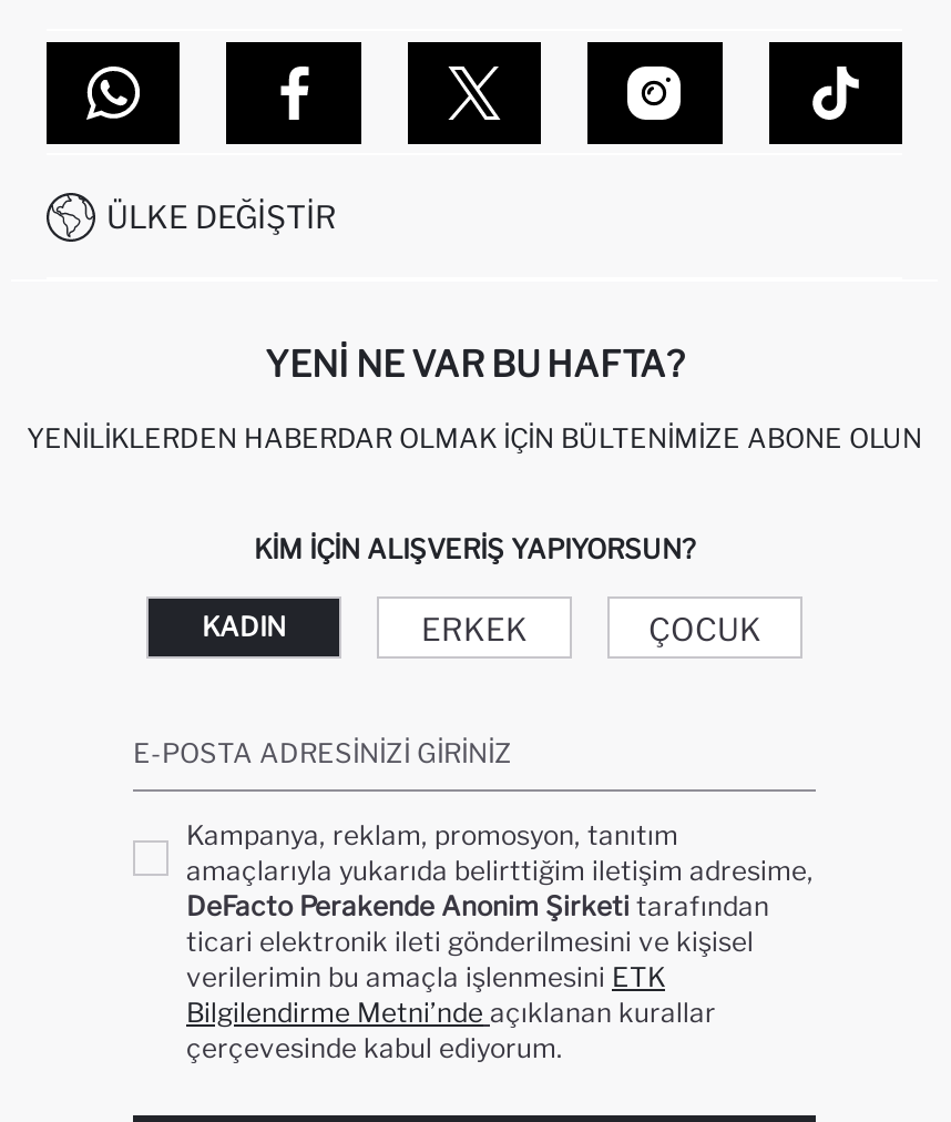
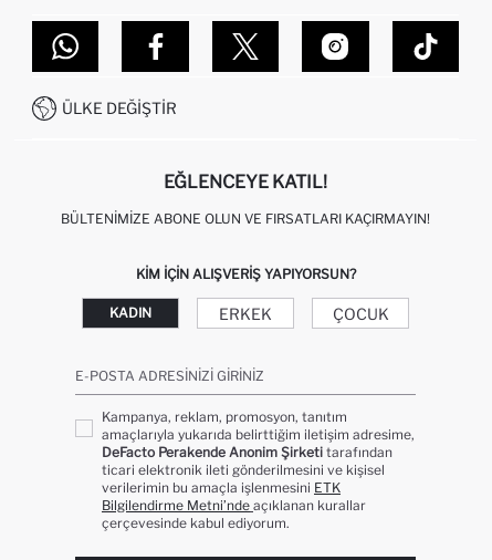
[265,344,684,386] YENI NE VAR BU HAFTA? -> [164,172,327,193] EĞLENCEYE KATIL!
[27,422,922,455] YENILIKLERDEN HABERDAR OLMAK İÇIN BÜLTENIMIZE ABONE OLUN -> [61,210,430,227] BÜLTENIMIZE ABONE OLUN VE FIRSATLARI KAÇIRMAYIN!

